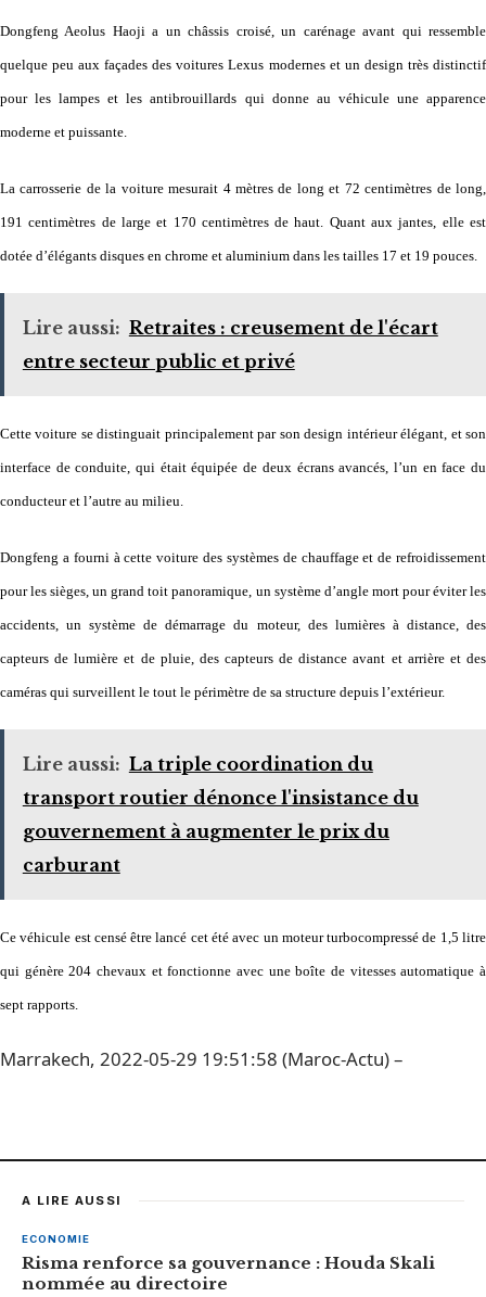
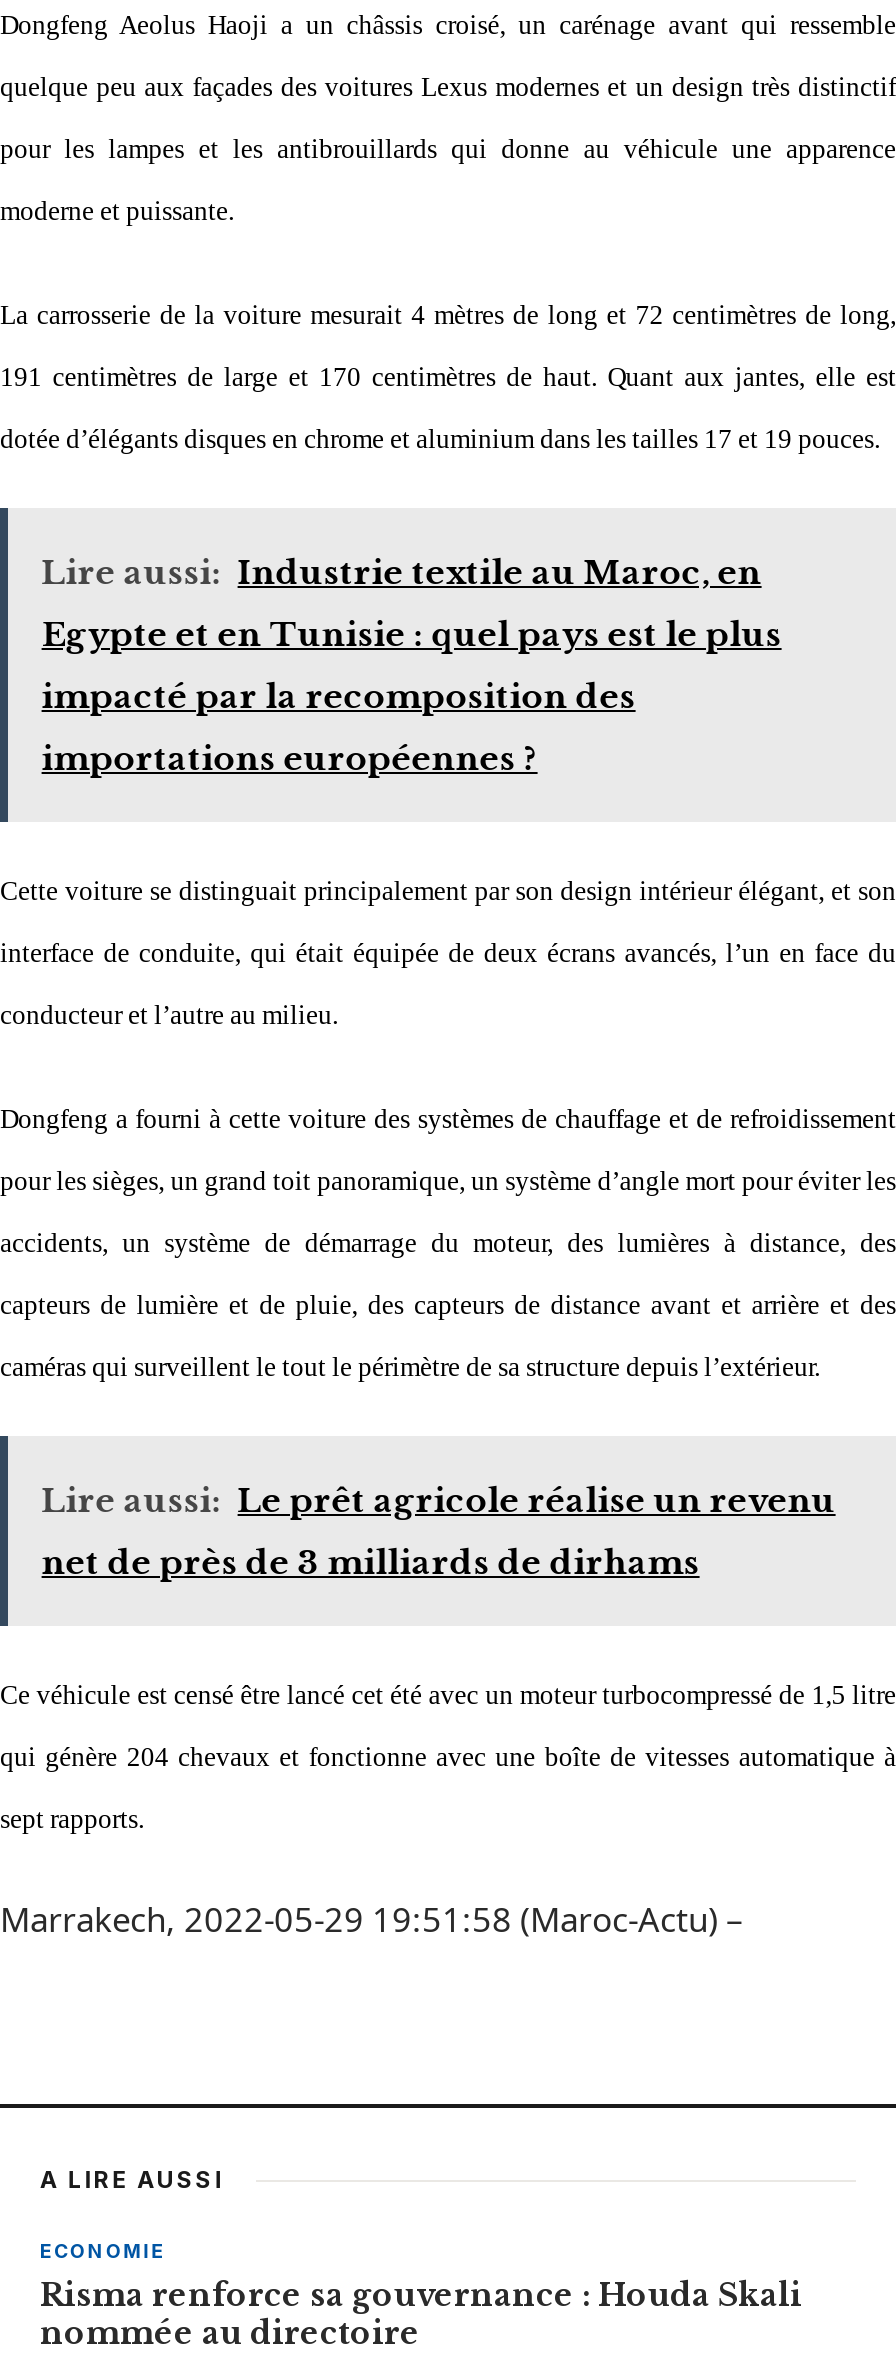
[23,316,438,372] Lire aussi: Retraites : creusement de l'écart | entre secteur public et privé -> [42,551,782,777] Lire aussi: Industrie textile au Maroc, en | Egypte et en Tunisie : quel pays est le plus | impacté par la recomposition des | importations européennes ?
moved [0,426,486,700] -> [0,876,896,1382]: Cette voiture se distinguait principalement par son design intérieur élégant, et son | interface de conduite, qui était équipée de deux écrans avancés, l’un en face du | conducteur et l’autre au milieu. | Dongfeng a fourni à cette voiture des systèmes de chauffage et de refroidissement | pour les sièges, un grand toit panoramique, un système d’angle mort pour éviter les | accidents, un système de démarrage du moteur, des lumières à distance, des | capteurs de lumière et de pluie, des capteurs de distance avant et arrière et des | caméras qui surveillent le tout le périmètre de sa structure depuis l’extérieur.
[23,753,419,875] Lire aussi: La triple coordination du | transport routier dénonce l'insistance du | gouvernement à augmenter le prix du | carburant -> [42,1479,836,1581] Lire aussi: Le prêt agricole réalise un revenu | net de près de 3 milliards de dirhams

